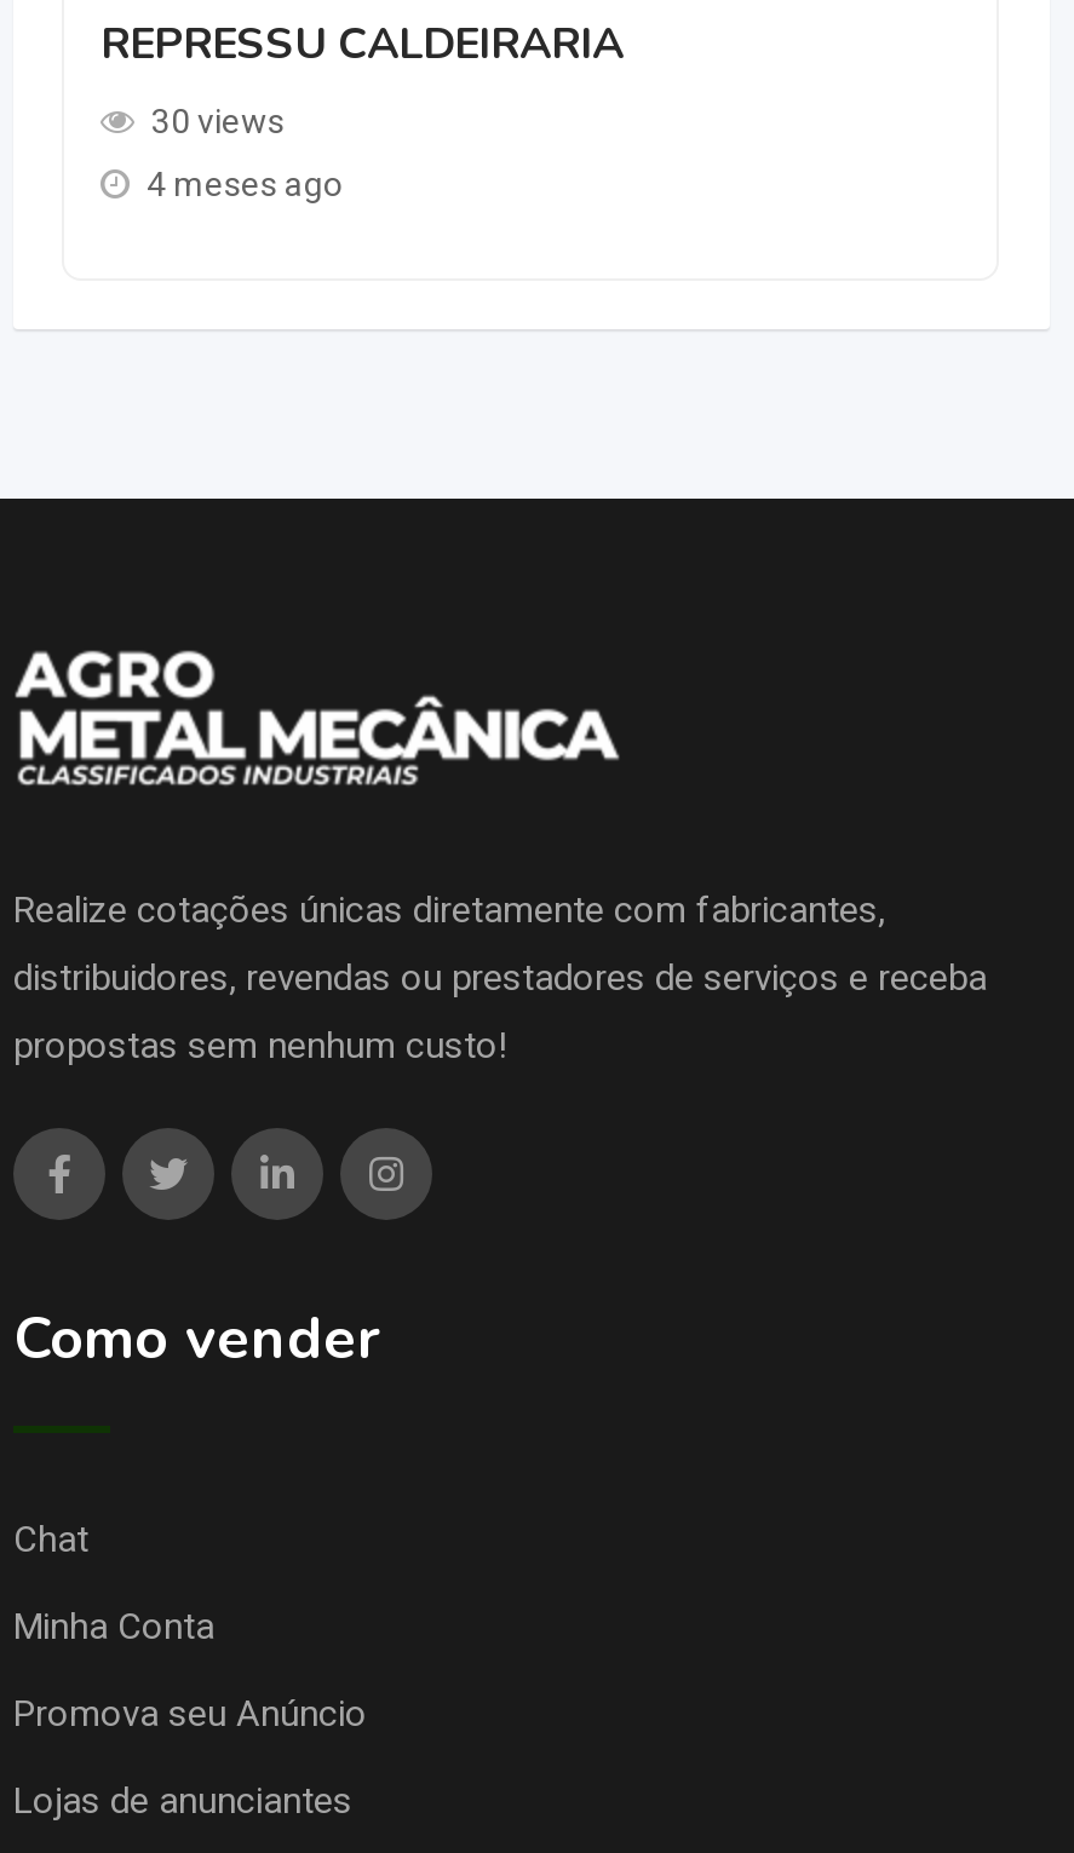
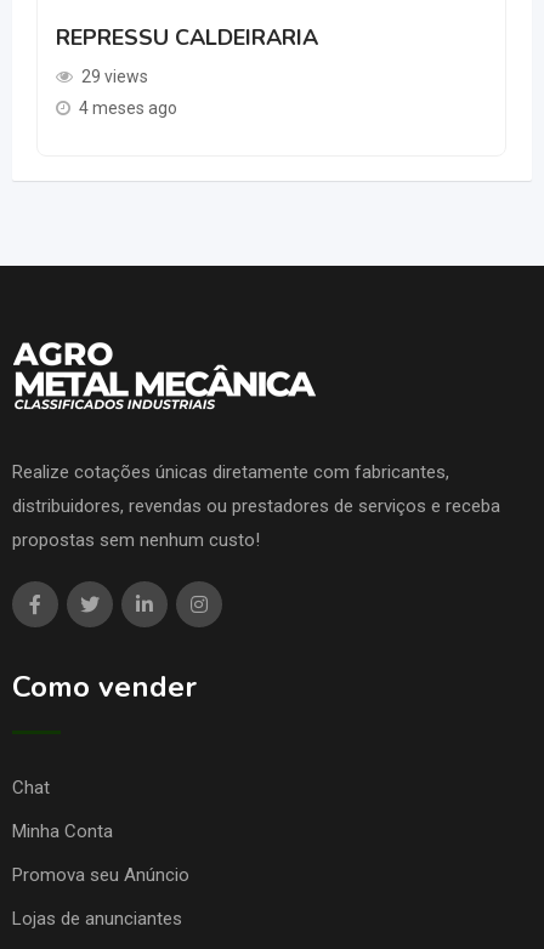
[151,100,285,139] 30 views -> [81,66,148,86] 29 views

